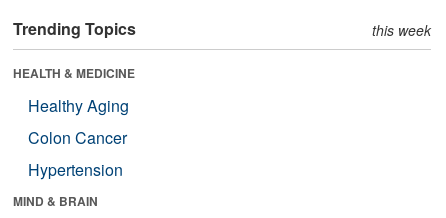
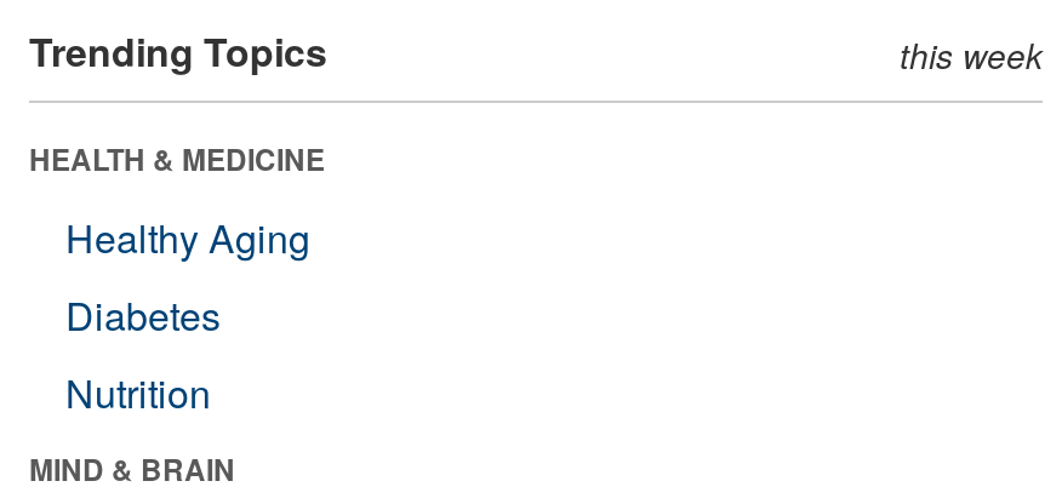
[28,126,127,181] Colon Cancer | Hypertension -> [65,287,221,420] Diabetes | Nutrition

